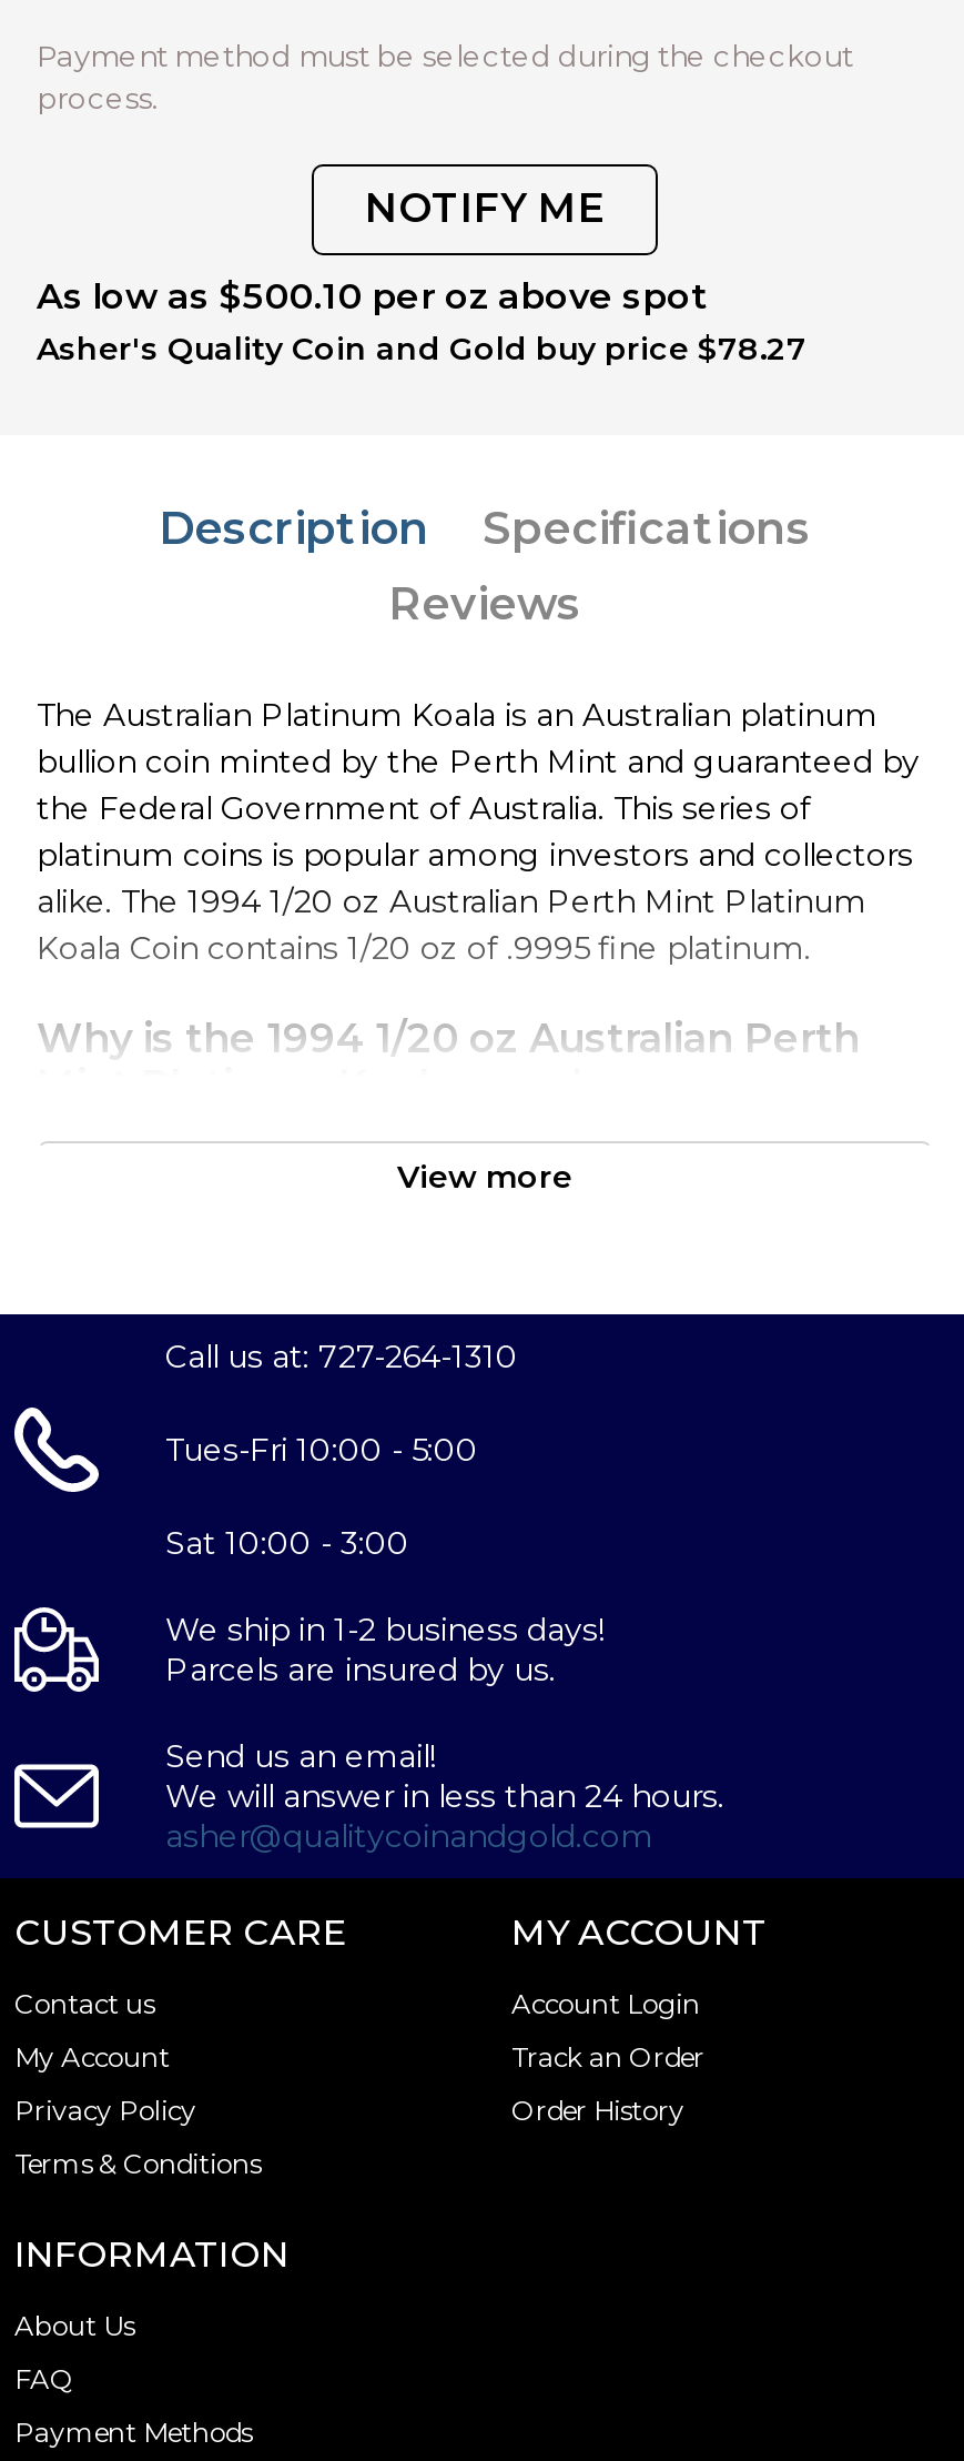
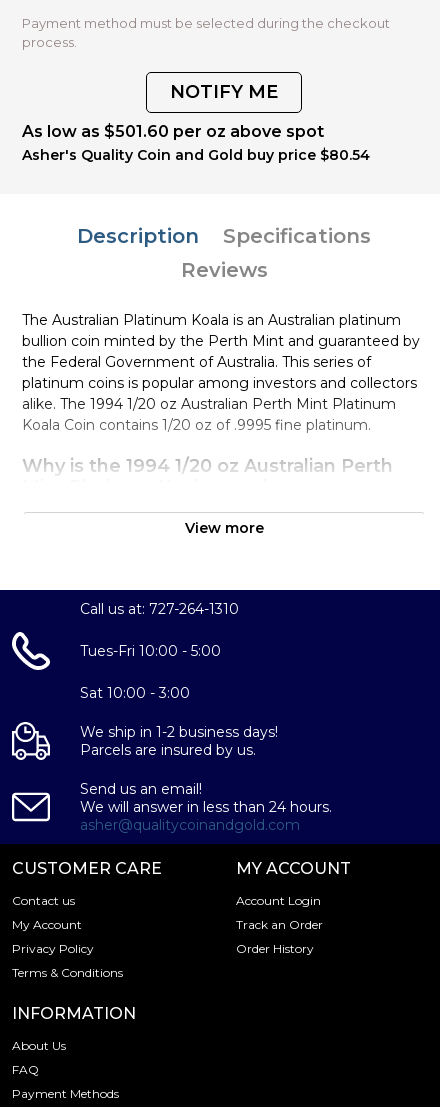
[37,275,707,317] As low as $500.10 per oz above spot -> [22,122,324,141] As low as $501.60 per oz above spot
[37,329,806,369] Asher's Quality Coin and Gold buy price $78.27 -> [22,146,370,164] Asher's Quality Coin and Gold buy price $80.54

